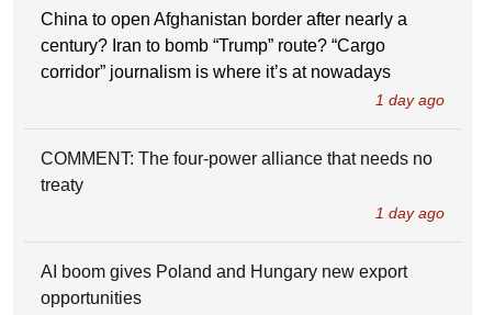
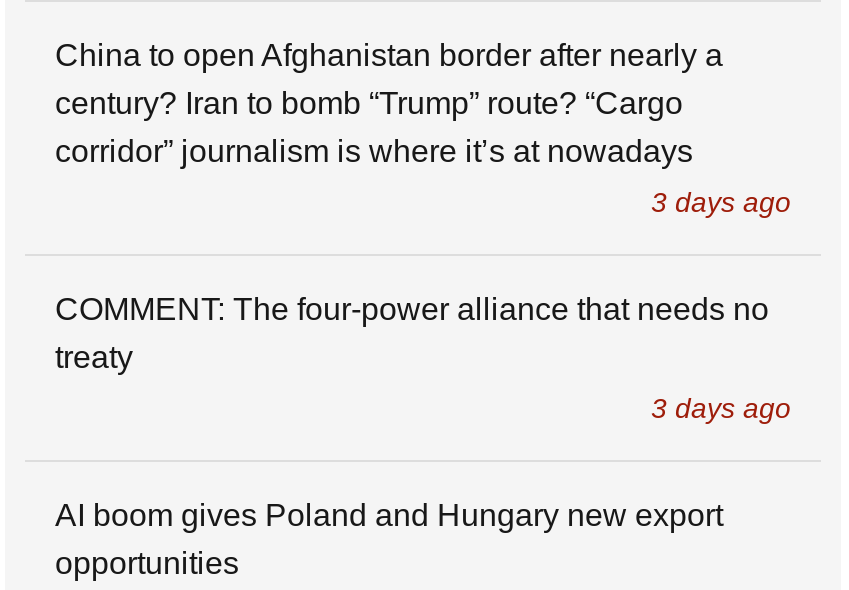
[375,91,445,109] 1 day ago -> [651,186,791,218] 3 days ago
[375,204,445,222] 1 day ago -> [651,392,791,424] 3 days ago

